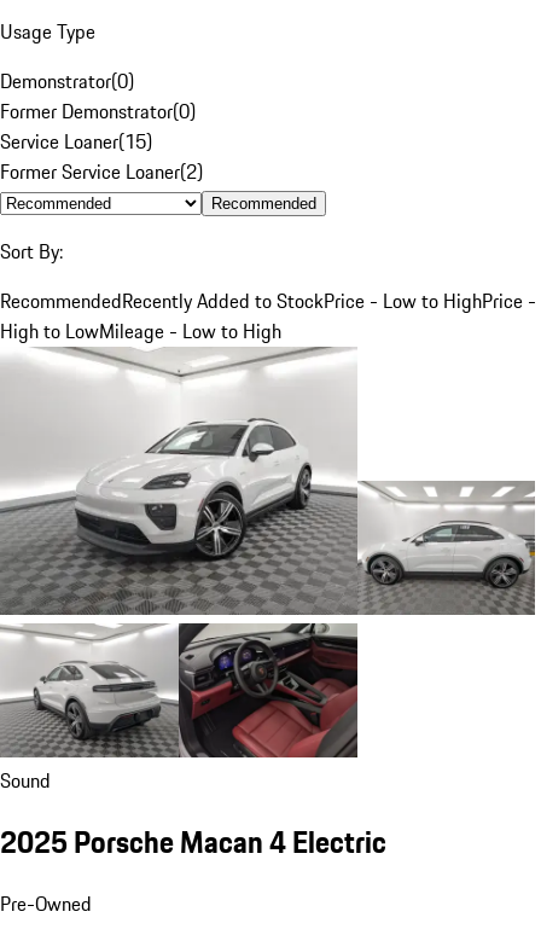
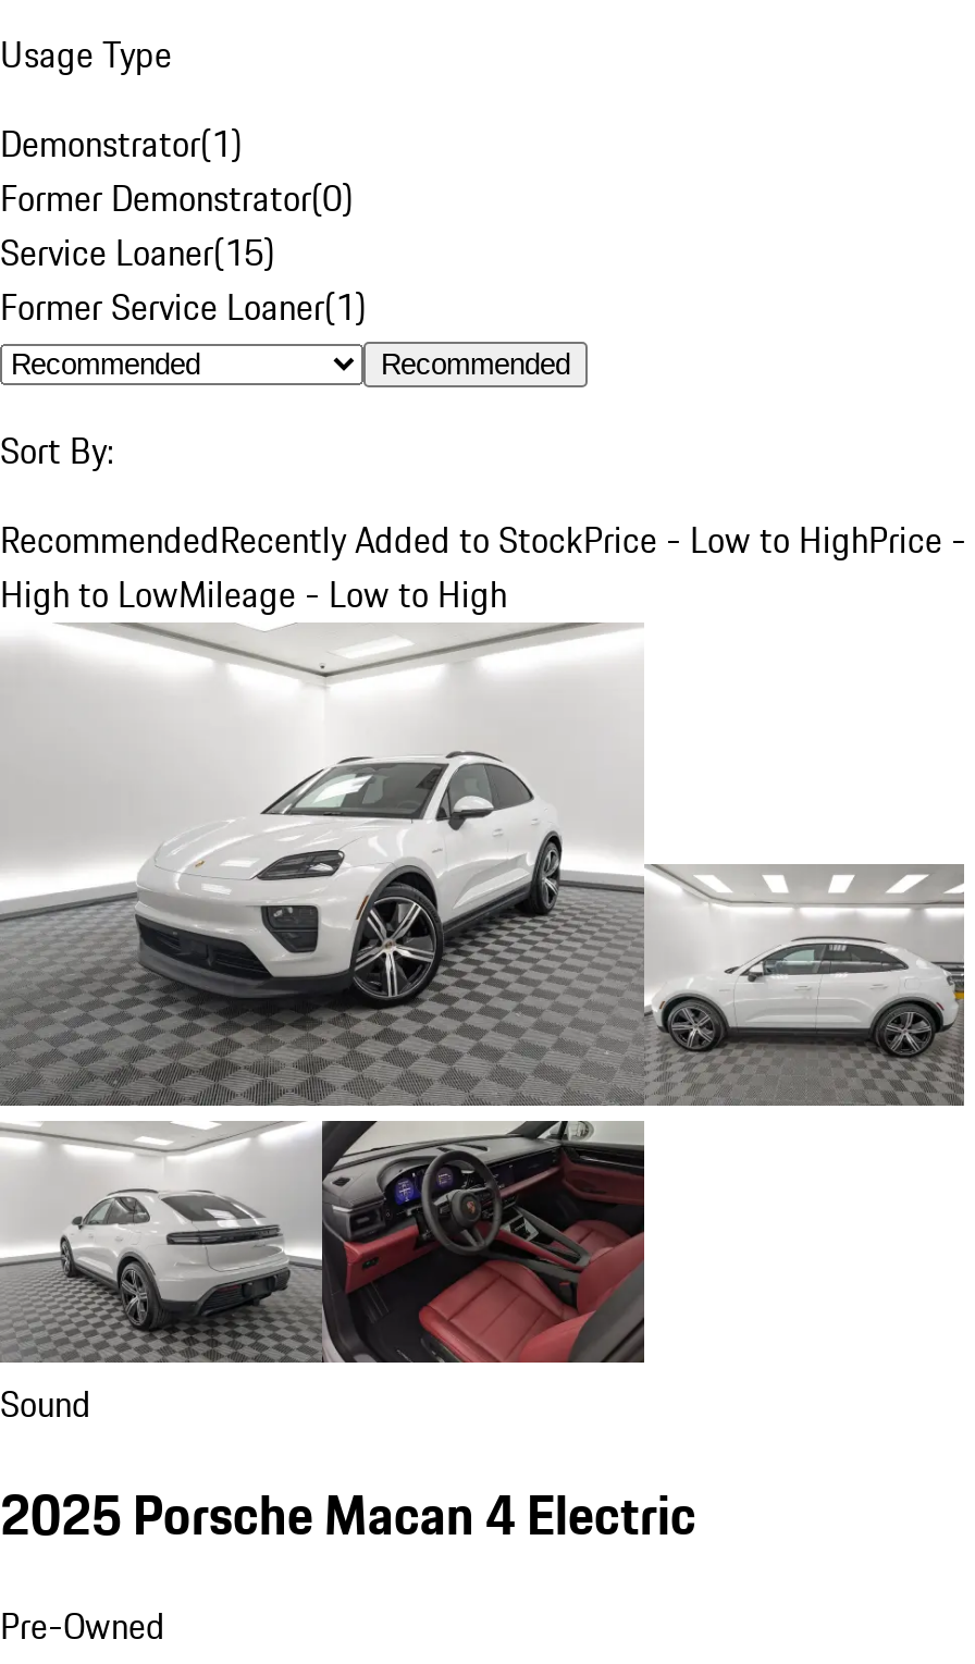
[0,66,134,95] Demonstrator(0) -> [0,117,242,170] Demonstrator(1)
[0,157,203,186] Former Service Loaner(2) -> [0,281,366,333] Former Service Loaner(1)

